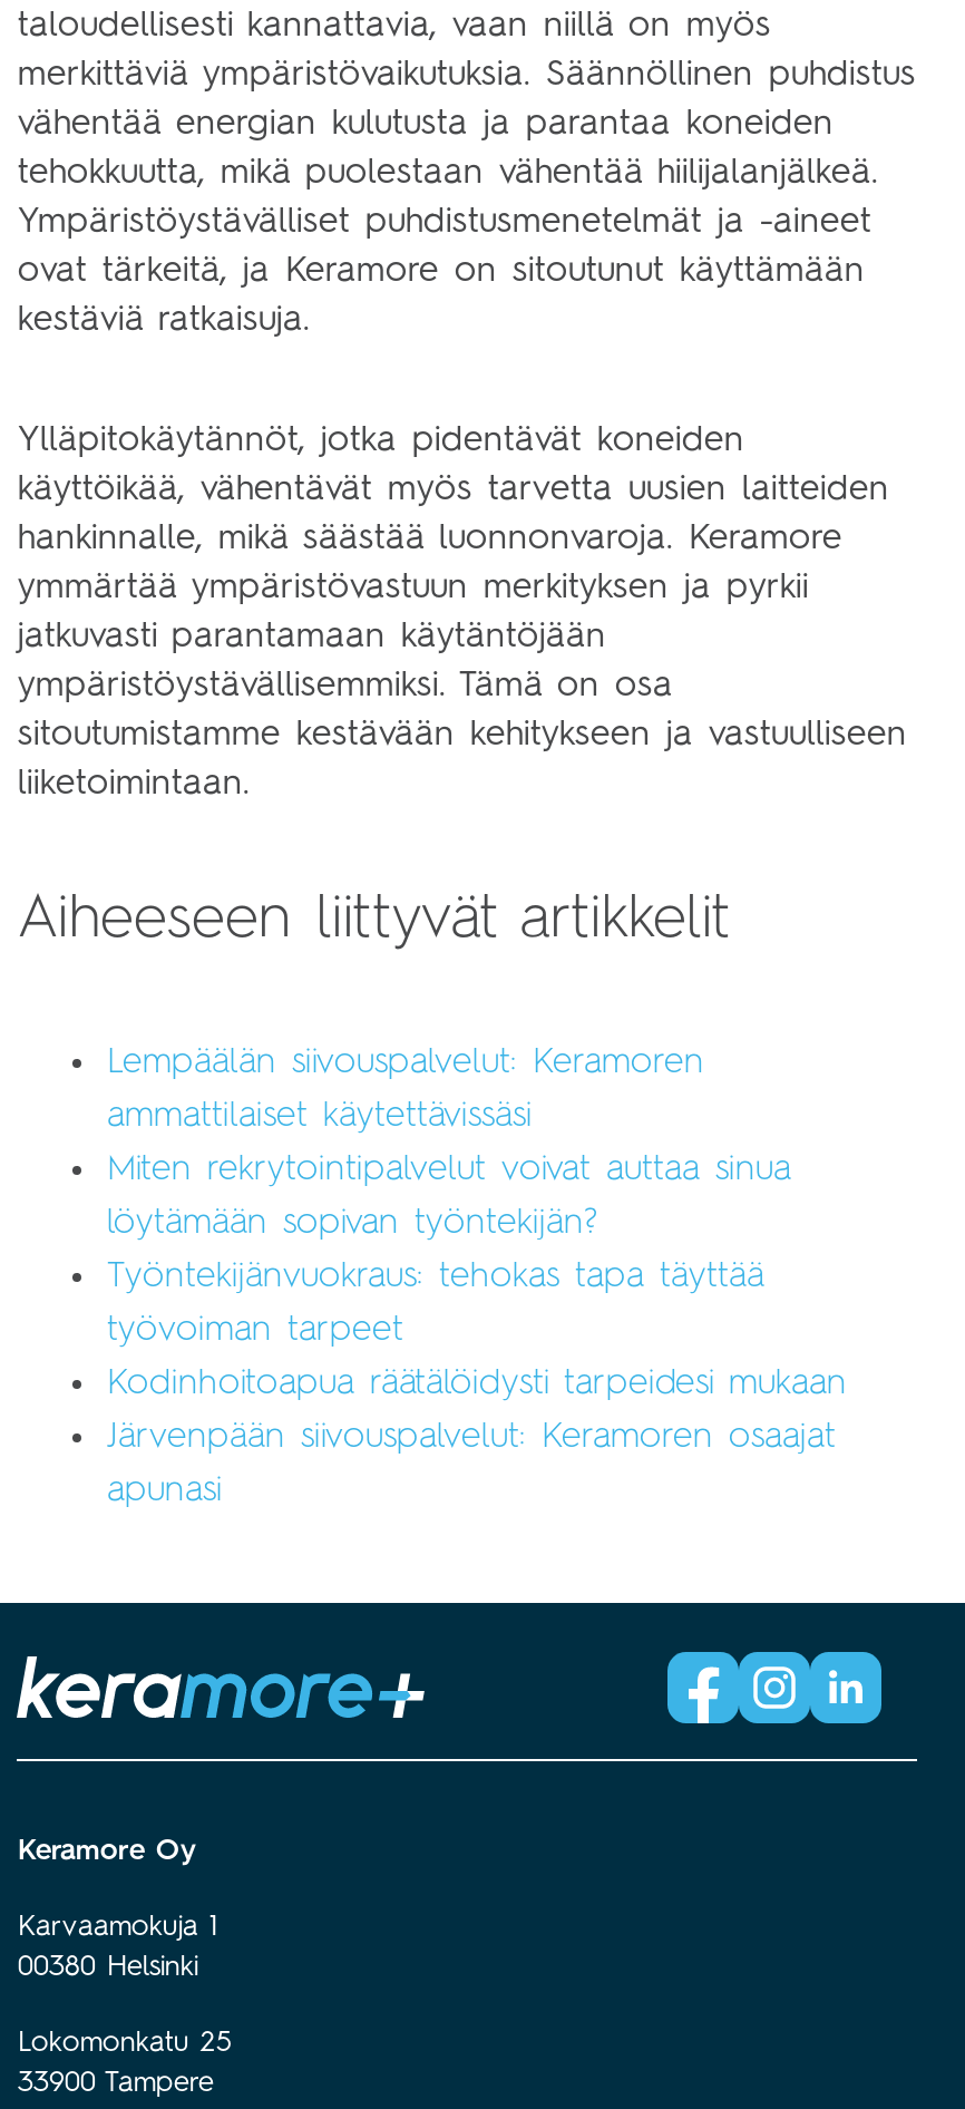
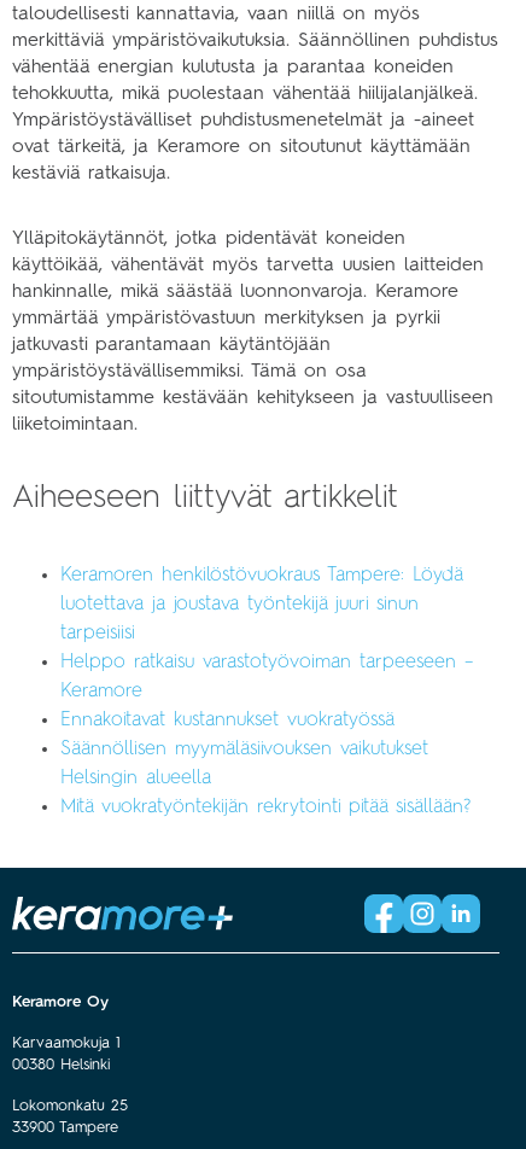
[107,1045,704,1080] Lempäälän siivouspalvelut: Keramoren -> [61,566,463,585] Keramoren henkilöstövuokraus Tampere: Löydä
[107,1098,532,1134] ammattilaiset käytettävissäsi -> [61,595,419,614] luotettava ja joustava työntekijä juuri sinun
[107,1152,791,1187] Miten rekrytointipalvelut voivat auttaa sinua -> [61,624,136,643] tarpeisiisi
[107,1205,597,1241] löytämään sopivan työntekijän? -> [61,652,473,672] Helppo ratkaisu varastotyövoiman tarpeeseen –
[107,1259,762,1294] Työntekijänvuokraus: tehokas tapa täyttää -> [61,681,143,701] Keramore
[107,1312,403,1348] työvoiman tarpeet -> [61,710,395,730] Ennakoitavat kustannukset vuokratyössä
[107,1366,847,1401] Kodinhoitoapua räätälöidysti tarpeidesi mukaan -> [61,739,429,759] Säännöllisen myymäläsiivouksen vaikutukset
[107,1419,836,1455] Järvenpään siivouspalvelut: Keramoren osaajat -> [61,768,212,788] Helsingin alueella
[107,1473,223,1508] apunasi -> [61,797,471,817] Mitä vuokratyöntekijän rekrytointi pitää sisällään?

